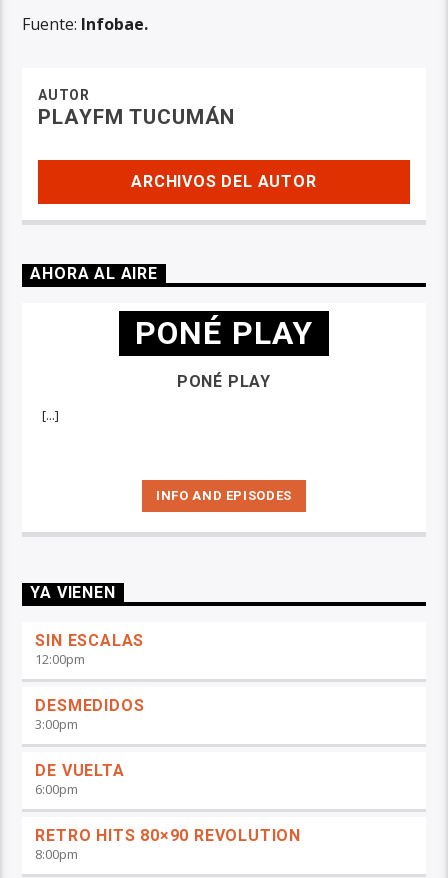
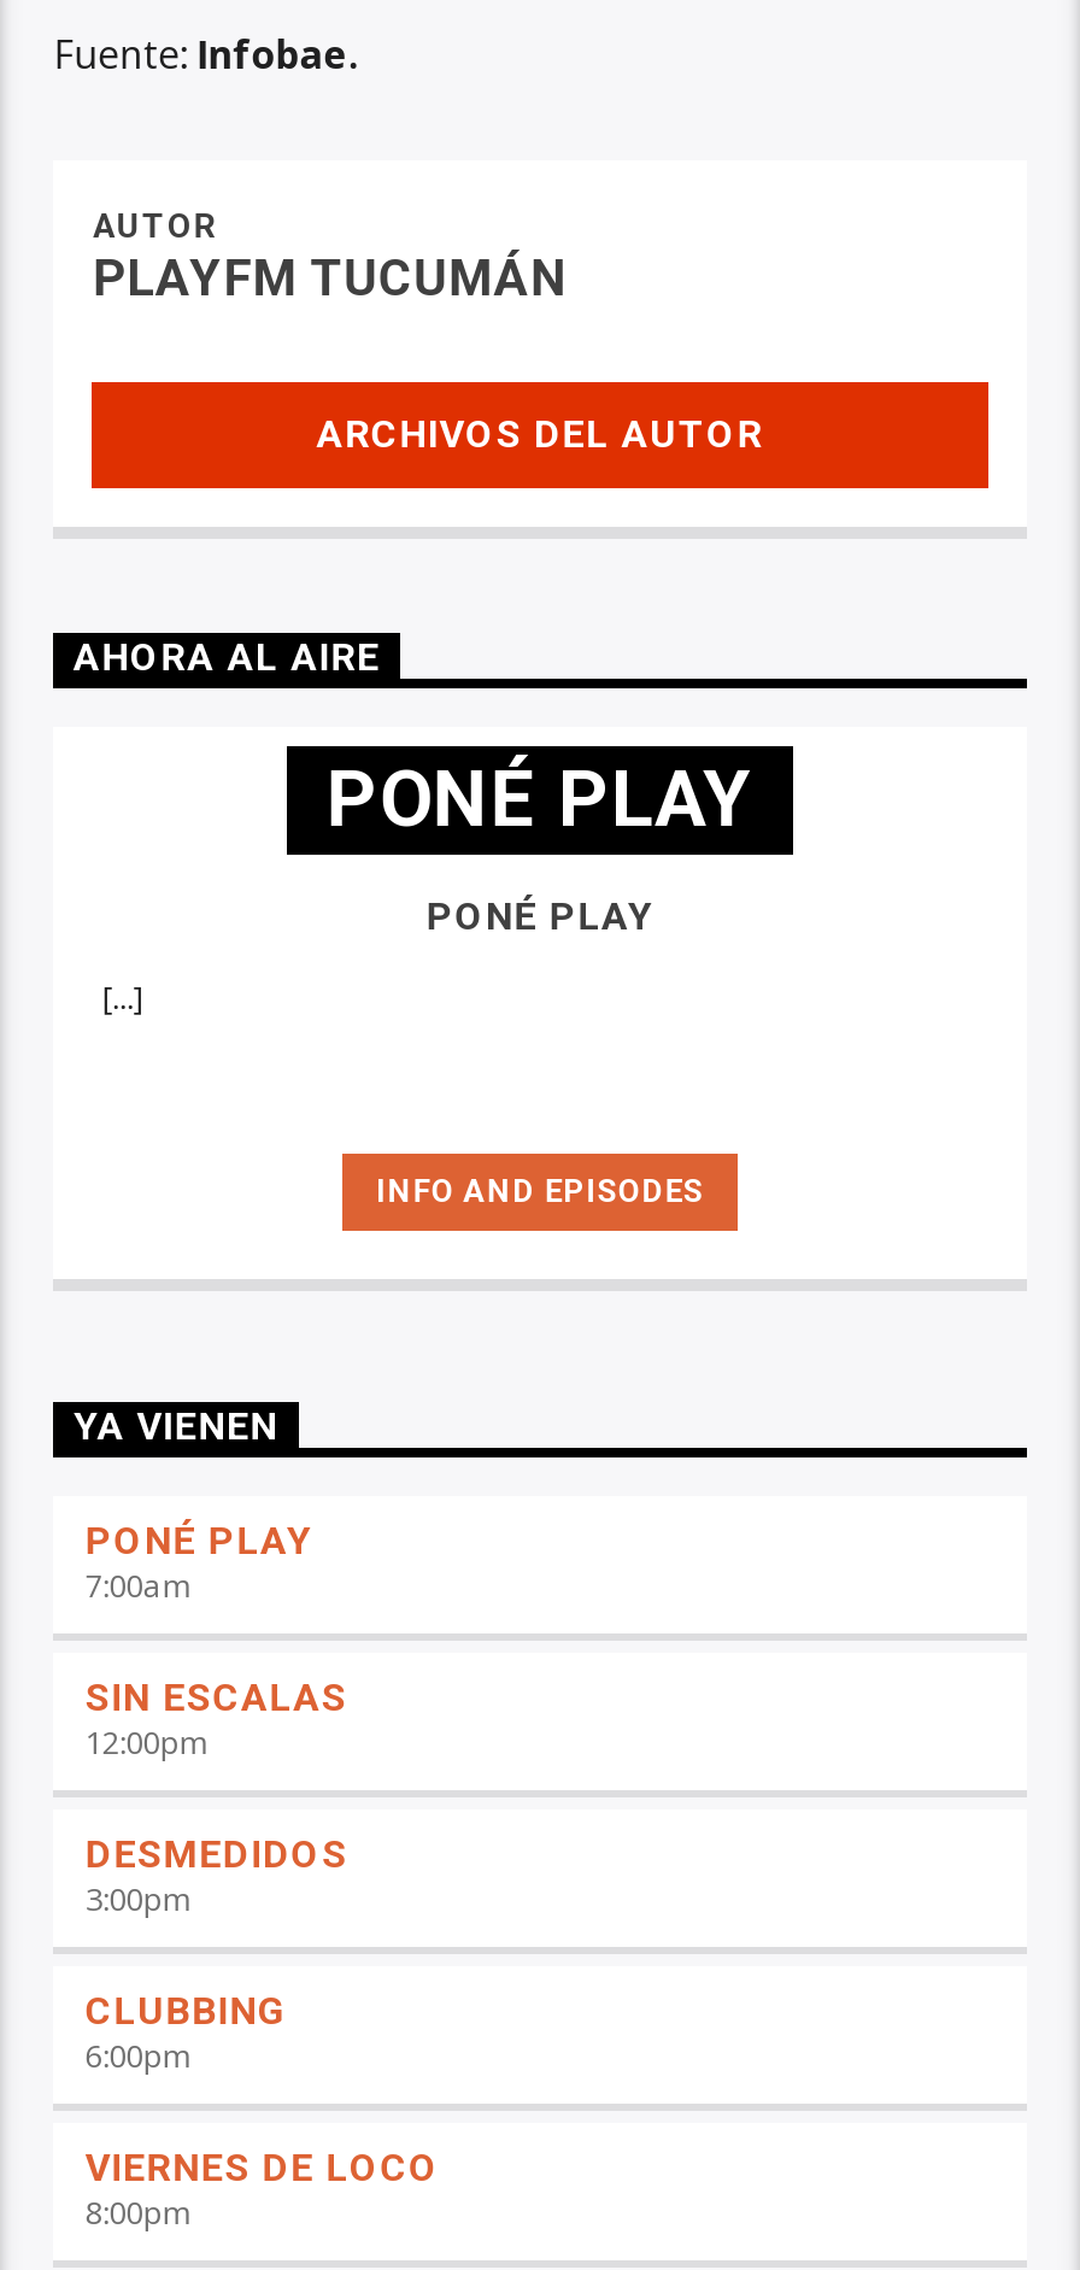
none -> [85,1517,312,1606] PONÉ PLAY | 7:00am
[35,761,125,780] DE VUELTA -> [85,1987,286,2033] CLUBBING
[35,826,301,845] RETRO HITS 80×90 REVOLUTION -> [85,2144,440,2190] VIERNES DE LOCO

